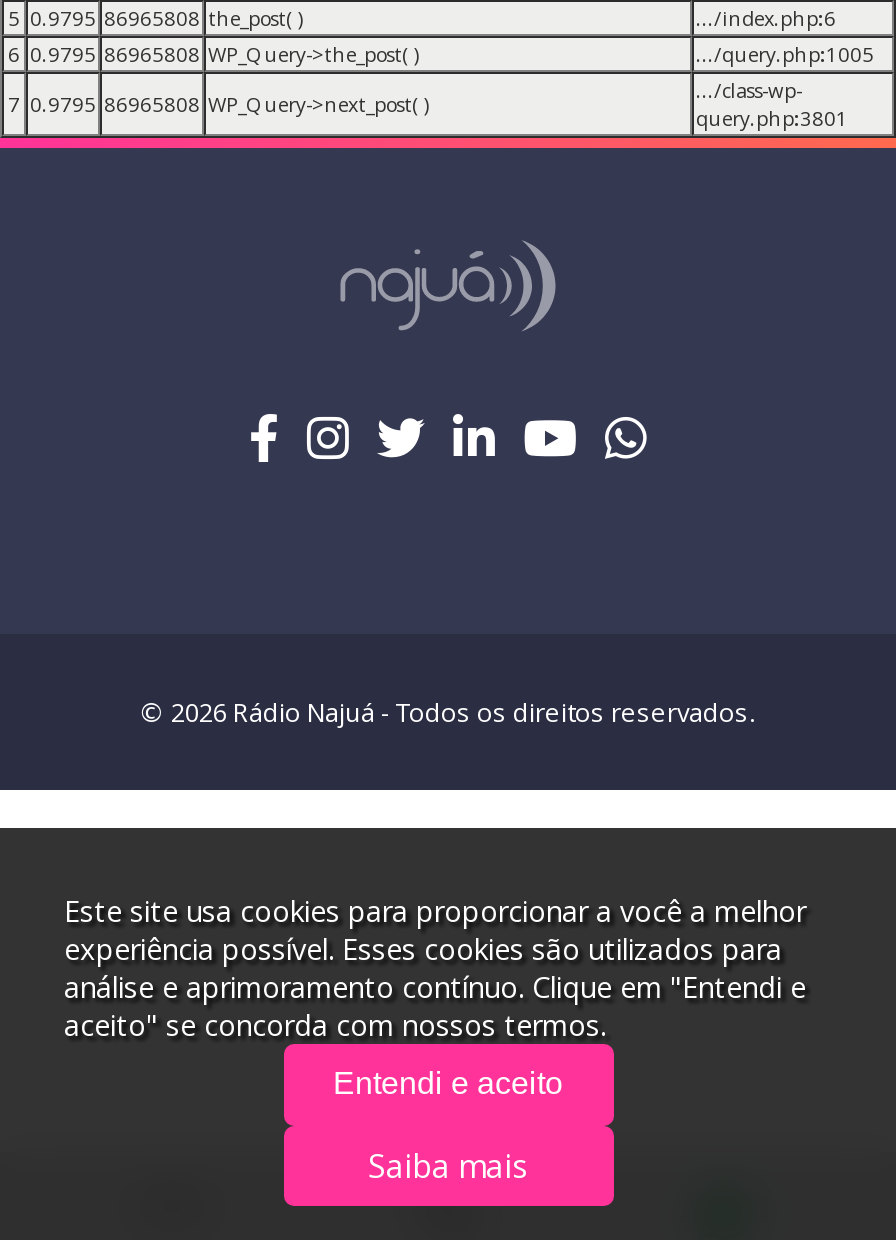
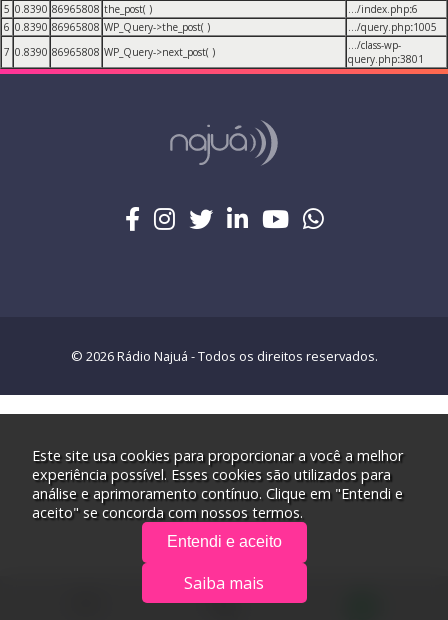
[8,4,304,32] 5 0.9795 86965808 the_post( ) -> [4,2,152,16] 5 0.8390 86965808 the_post( )
[8,40,420,68] 6 0.9795 86965808 WP_Query->the_post( ) -> [4,20,210,34] 6 0.8390 86965808 WP_Query->the_post( )
[8,90,430,118] 7 0.9795 86965808 WP_Query->next_post( ) -> [4,45,215,59] 7 0.8390 86965808 WP_Query->next_post( )

